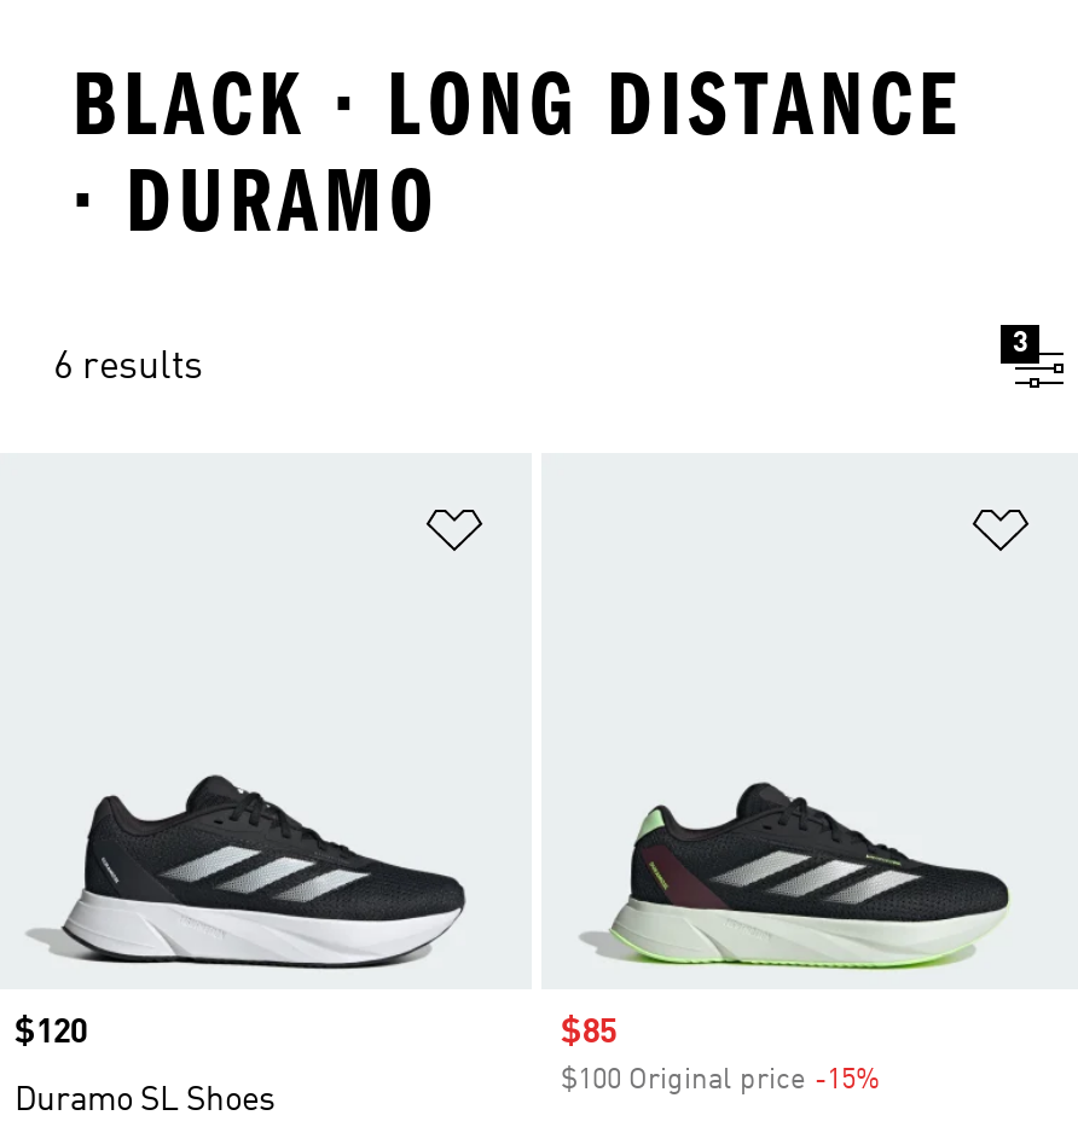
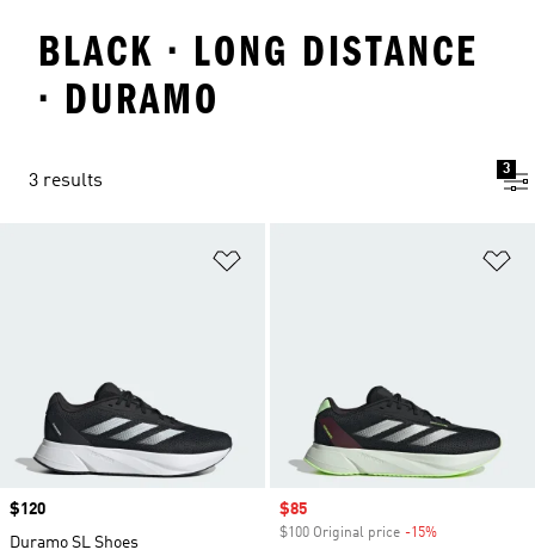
[53,349,203,388] 6 results -> [29,172,103,191] 3 results

